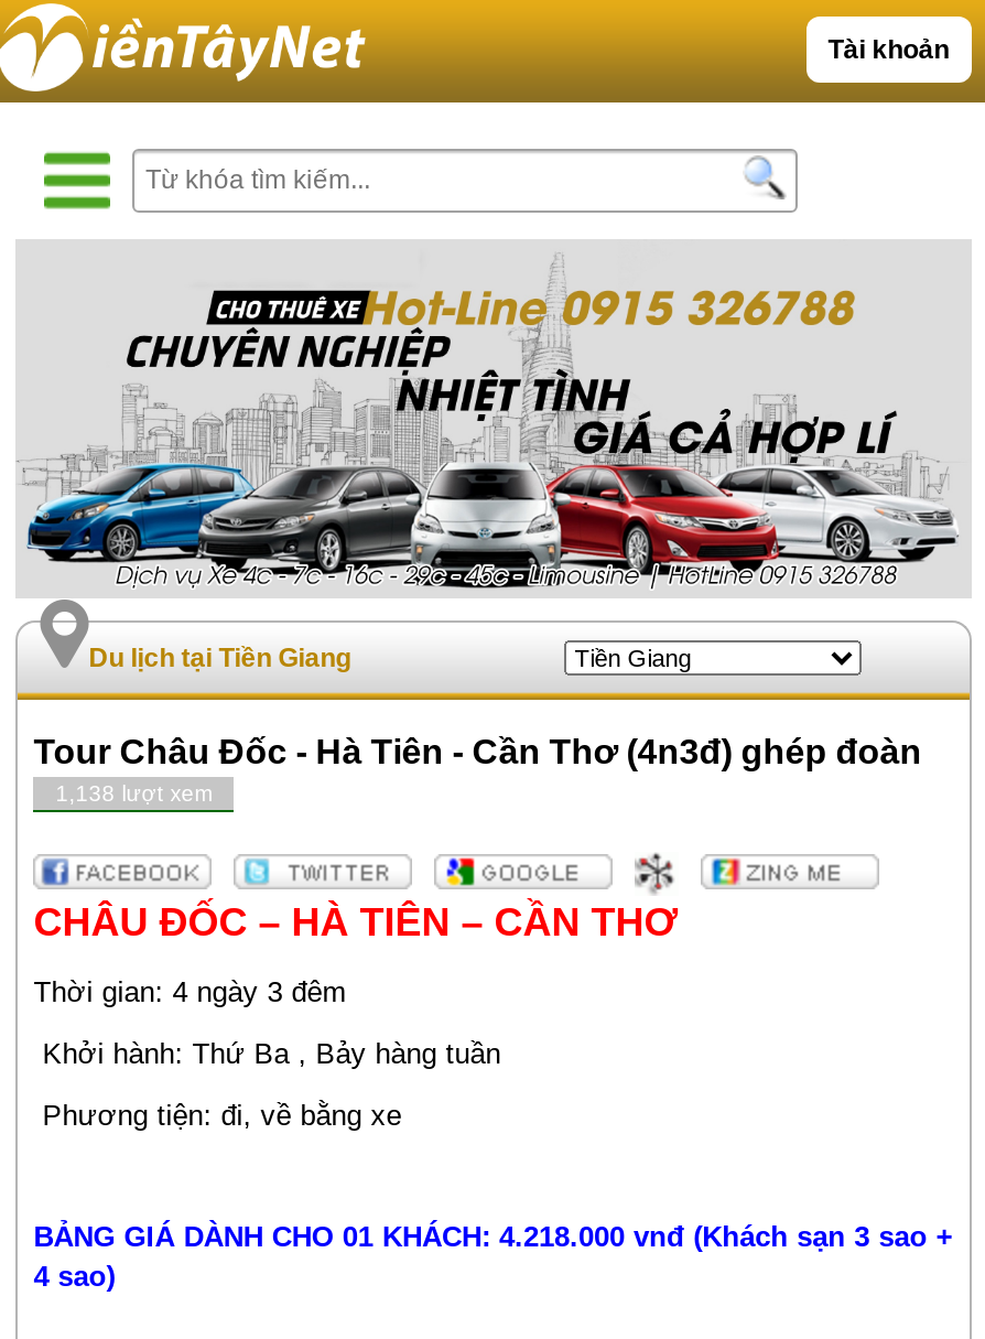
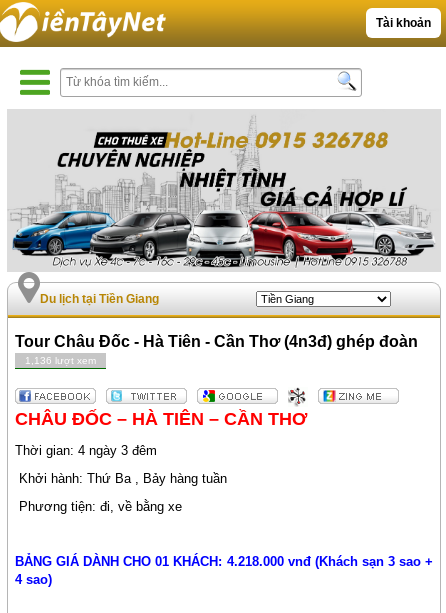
[56,782,212,806] 1,138 lượt xem -> [25,355,96,366] 1,136 lượt xem

